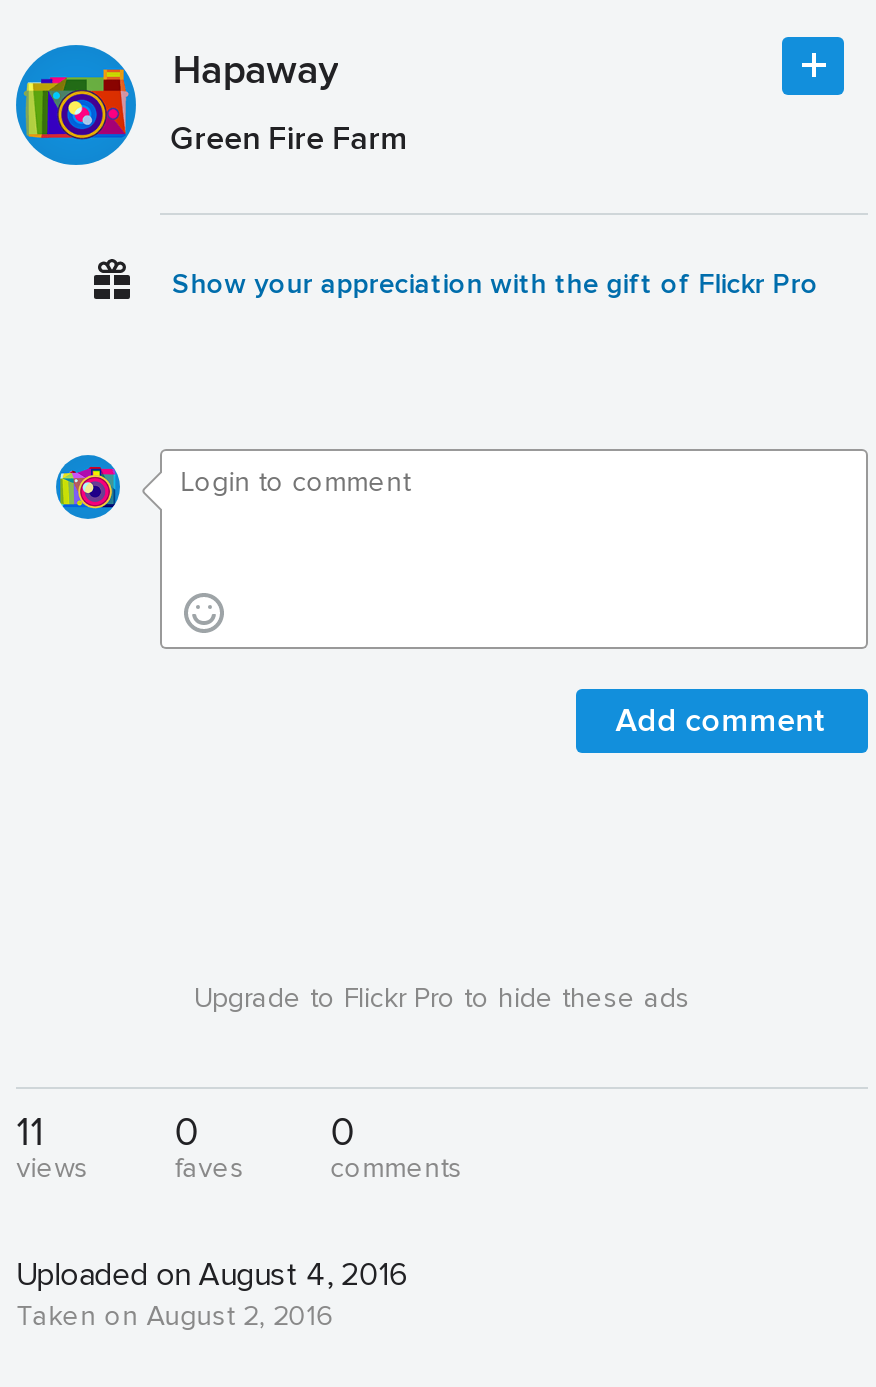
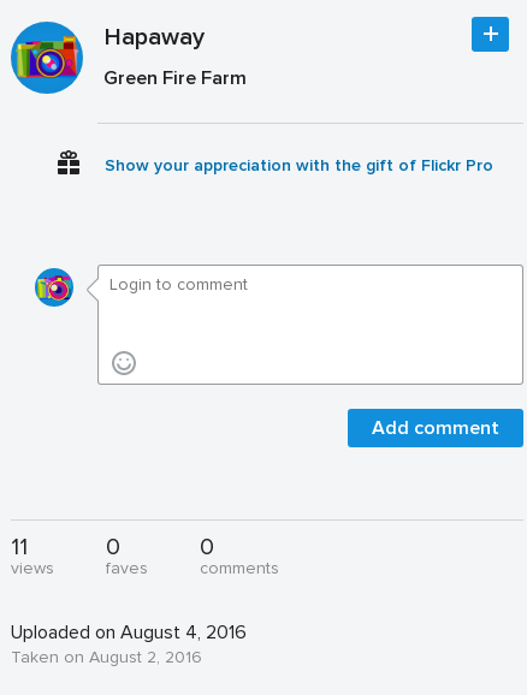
[194,981,690,1015] Upgrade to Flickr Pro to hide these ads -> none

